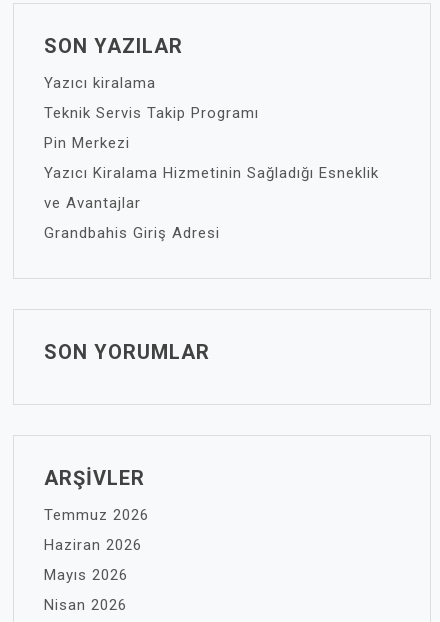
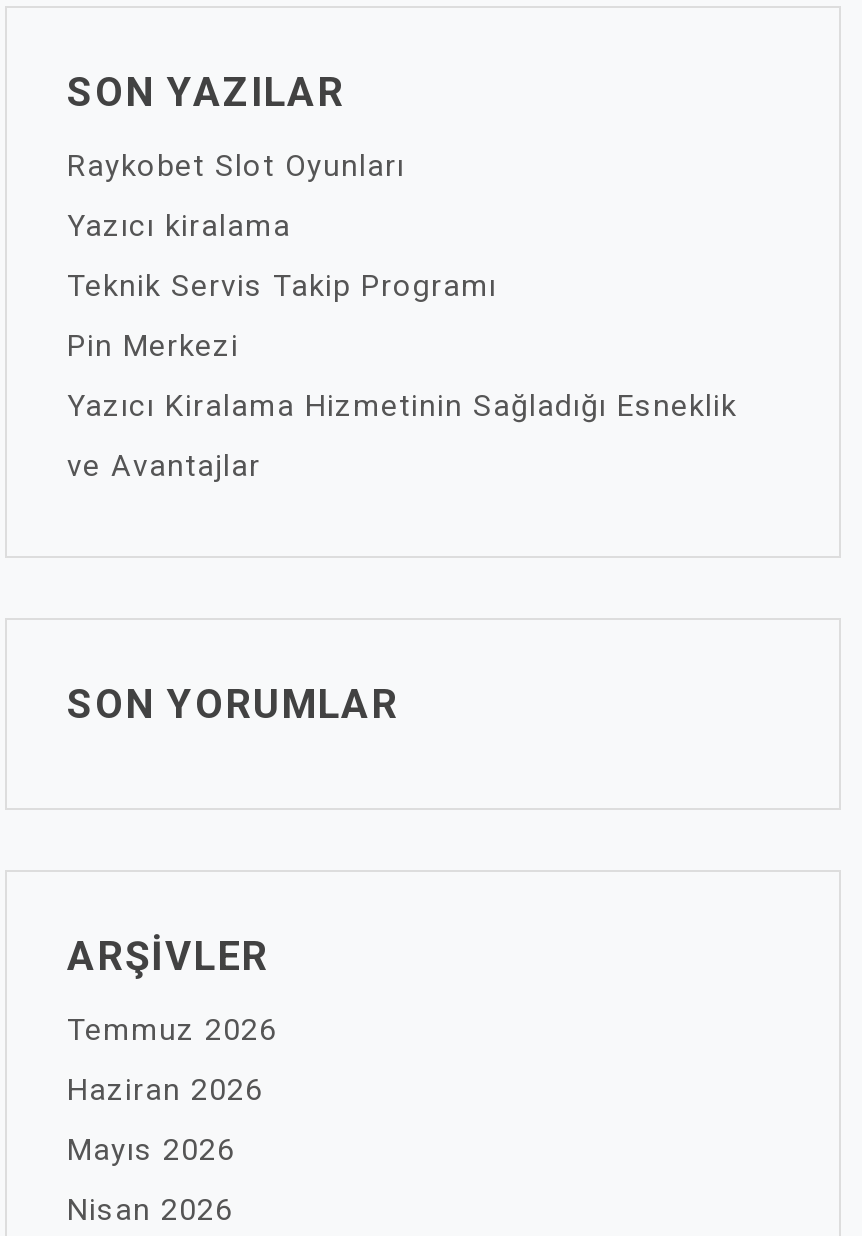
none -> [67,147,405,183] Raykobet Slot Oyunları
moved [44,73,379,211] -> [67,207,737,483]: Yazıcı kiralama | Teknik Servis Takip Programı | Pin Merkezi | Yazıcı Kiralama Hizmetinin Sağladığı Esneklik | ve Avantajlar
[44,223,220,241] Grandbahis Giriş Adresi -> none

